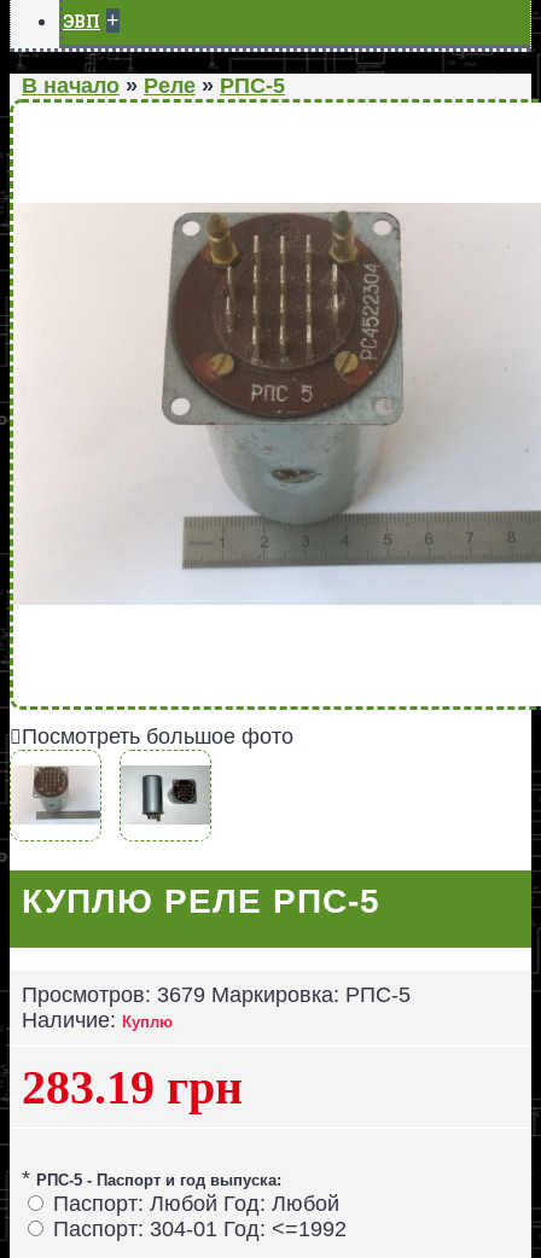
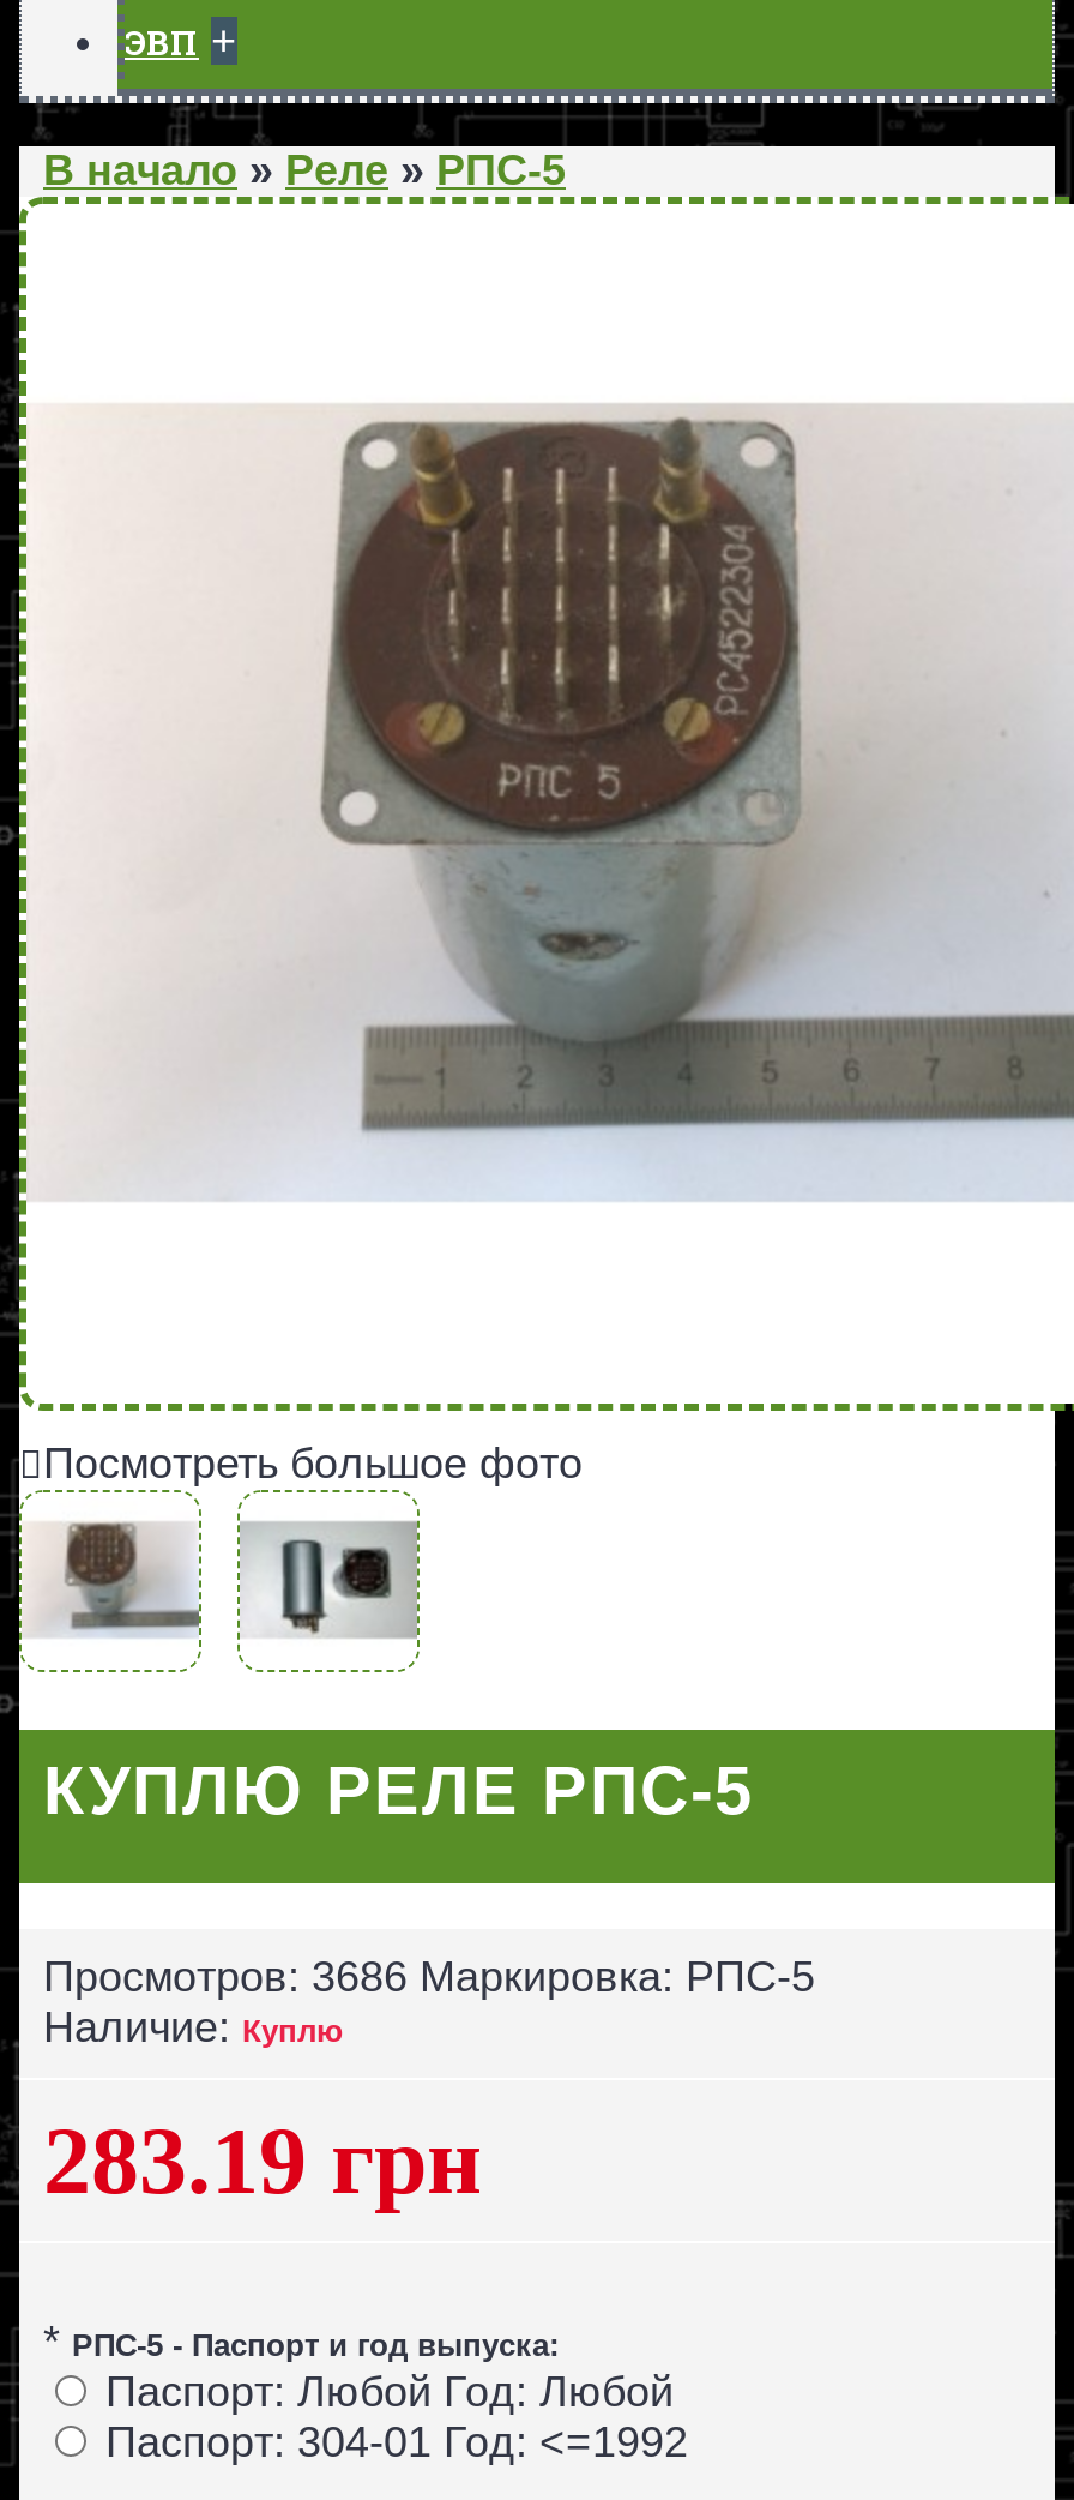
[22,982,411,1006] Просмотров: 3679 Маркировка: РПС-5 -> [43,1952,815,2000] Просмотров: 3686 Маркировка: РПС-5

